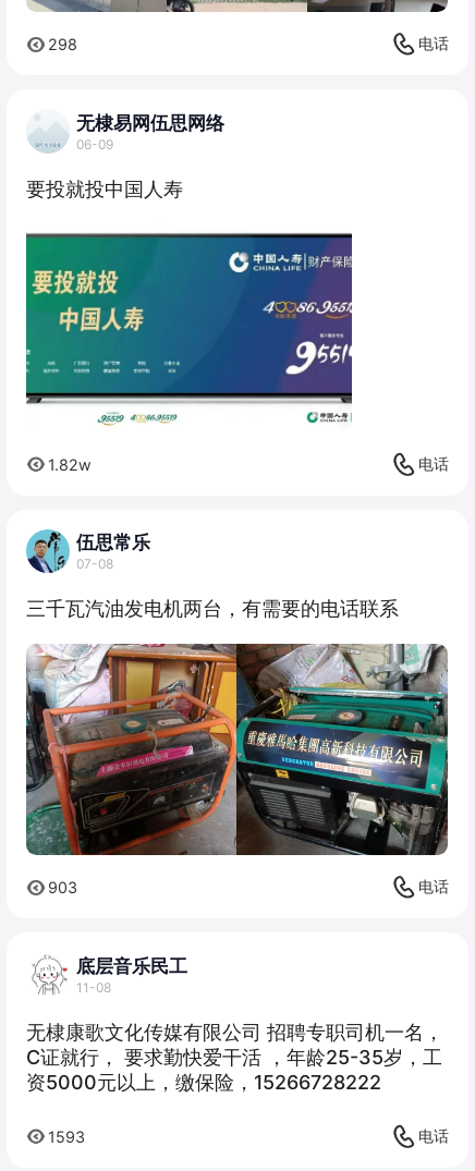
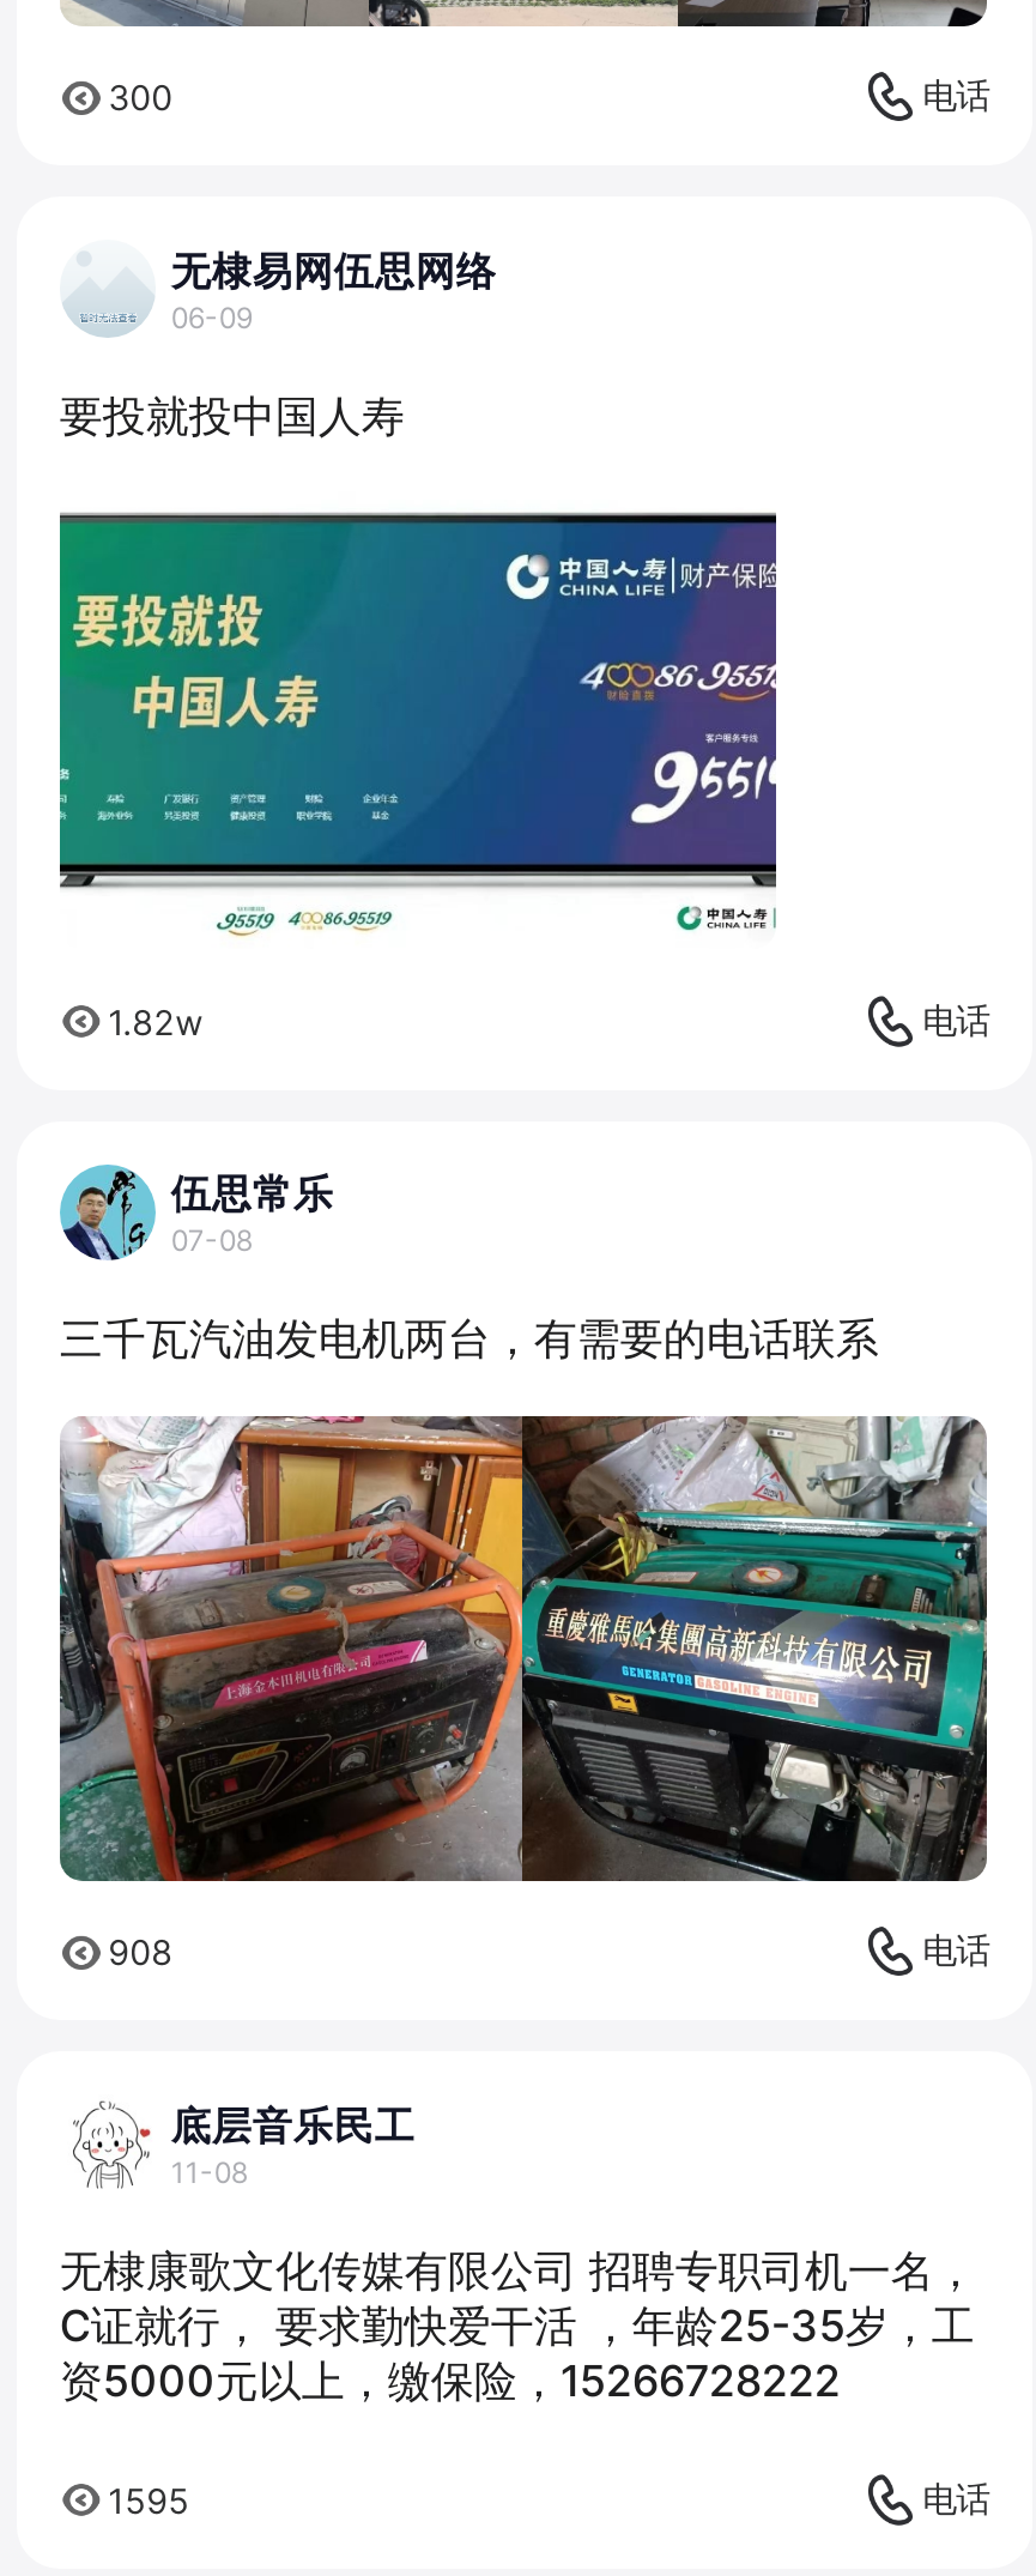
[48,35,77,53] 298 -> [108,77,173,117] 300
[48,878,77,897] 903 -> [108,1932,173,1972] 908
[48,1127,85,1145] 1593 -> [108,2479,189,2520] 1595

